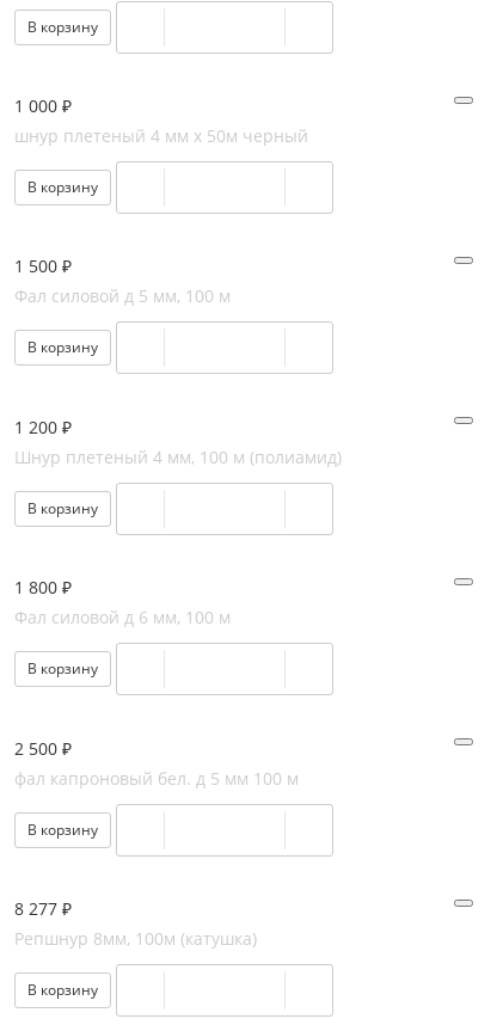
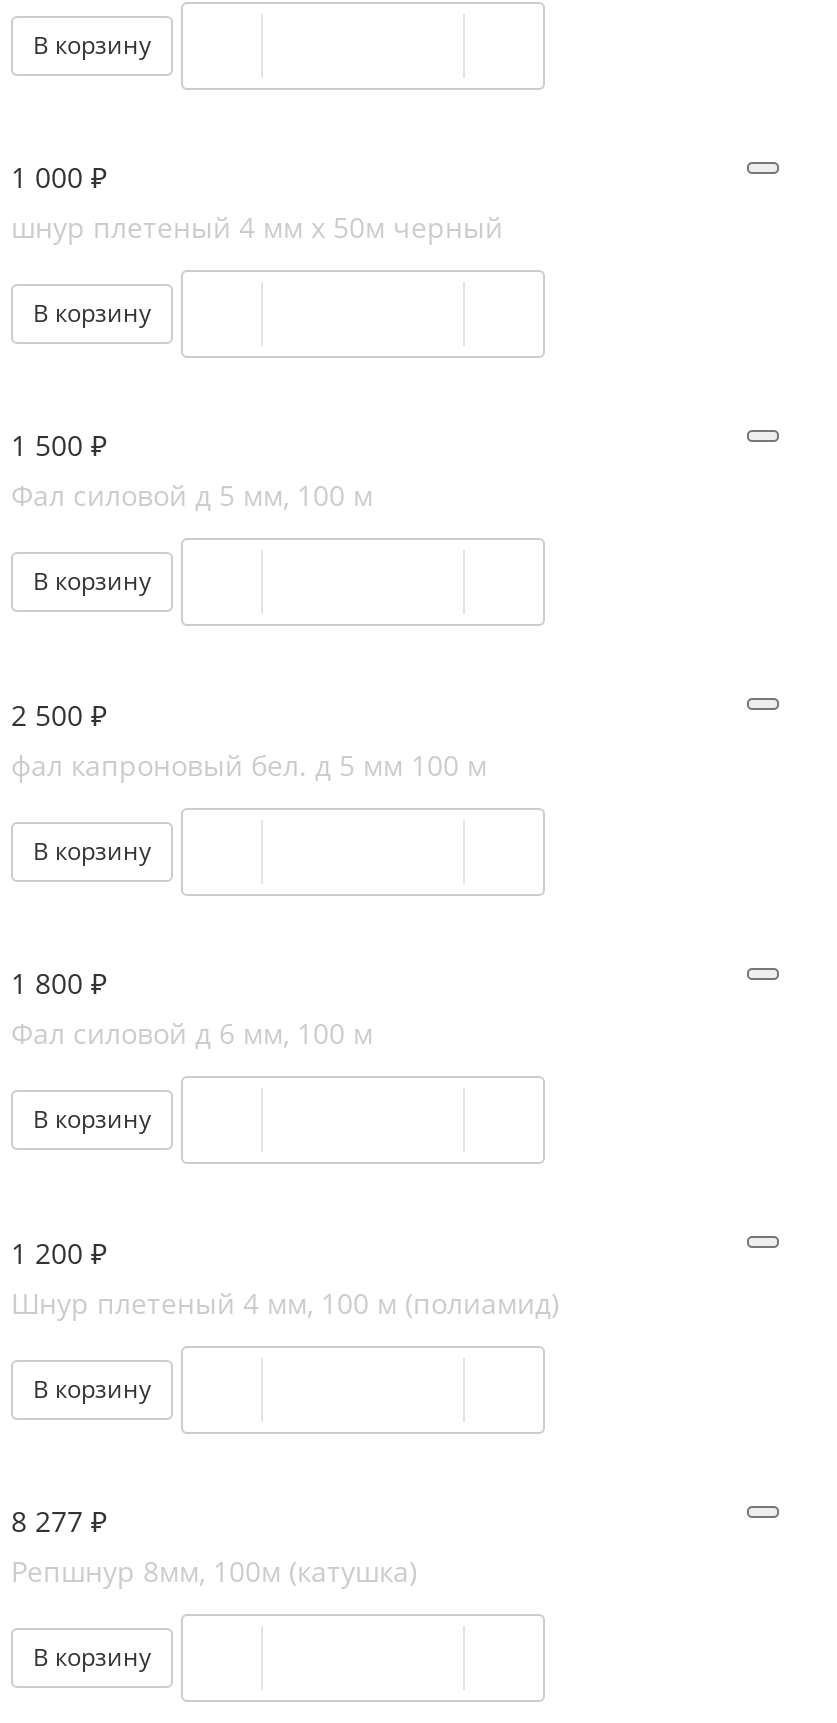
moved [14,416,342,468] -> [11,1234,559,1322]: 1 200 ₽ | Шнур плетеный 4 мм, 100 м (полиамид)
moved [14,737,299,790] -> [11,696,487,784]: 2 500 ₽ | фал капроновый бел. д 5 мм 100 м

